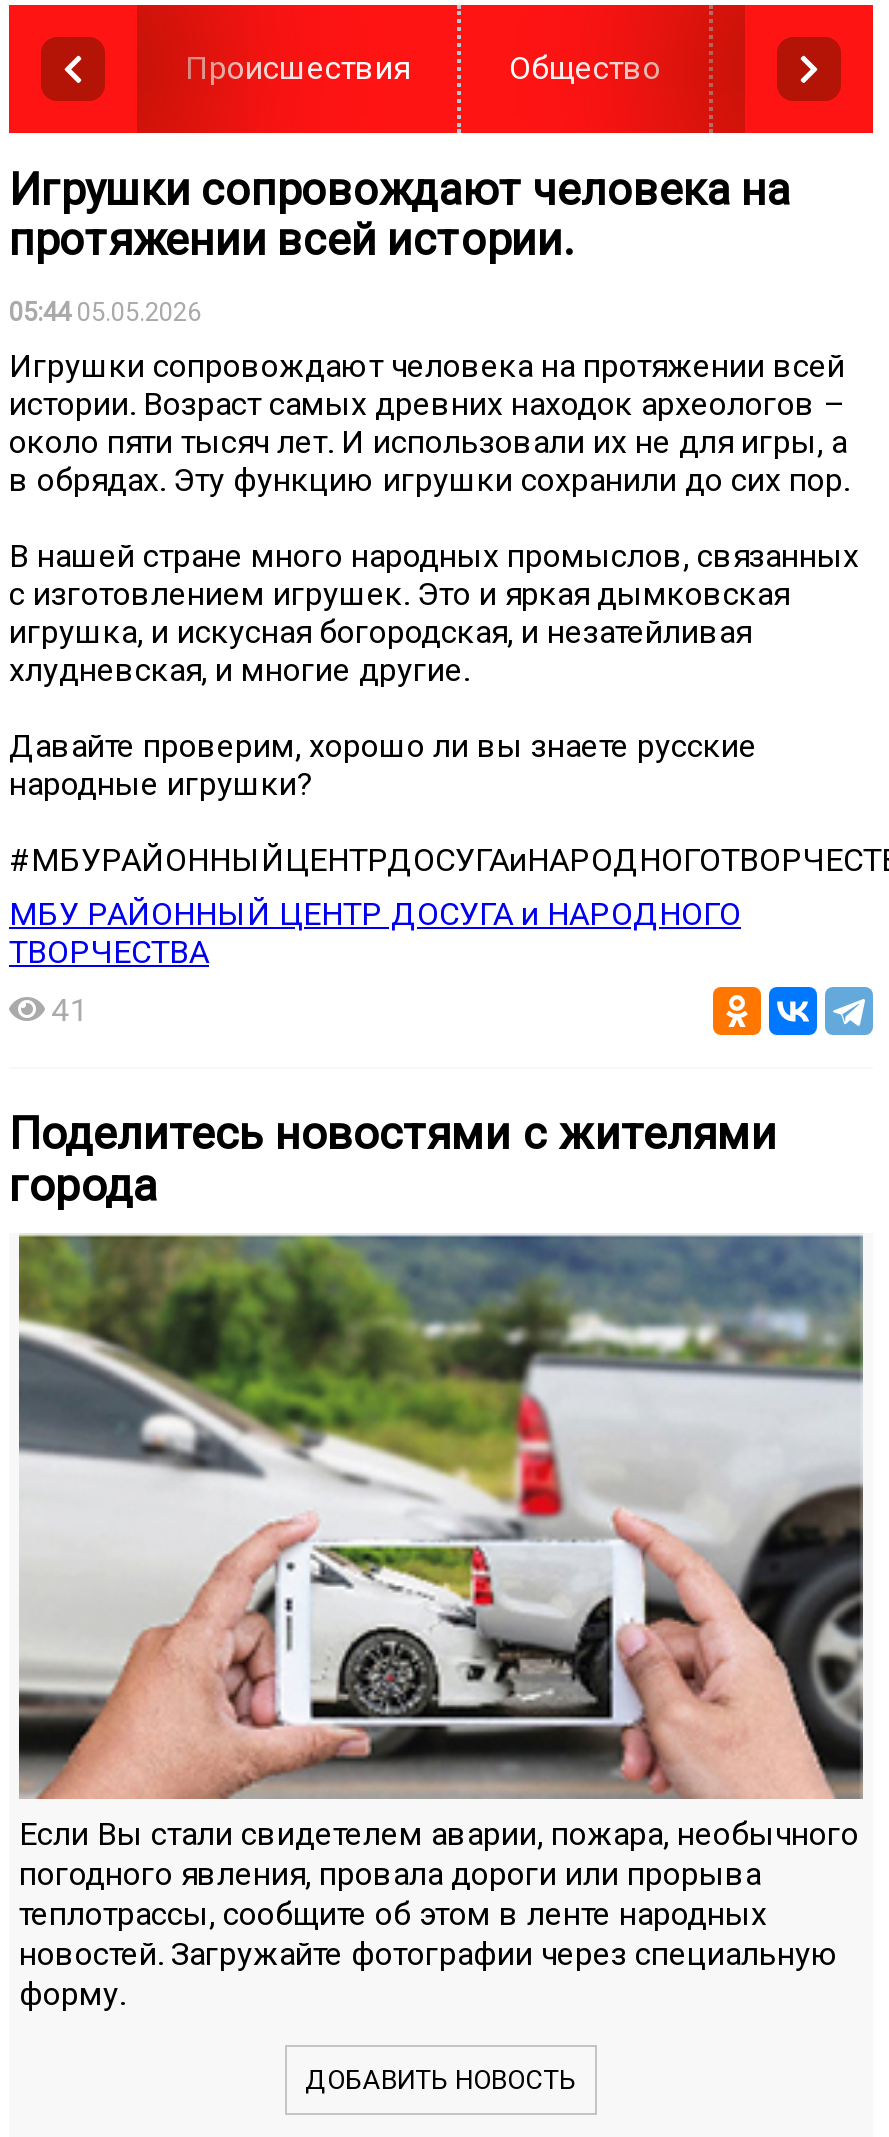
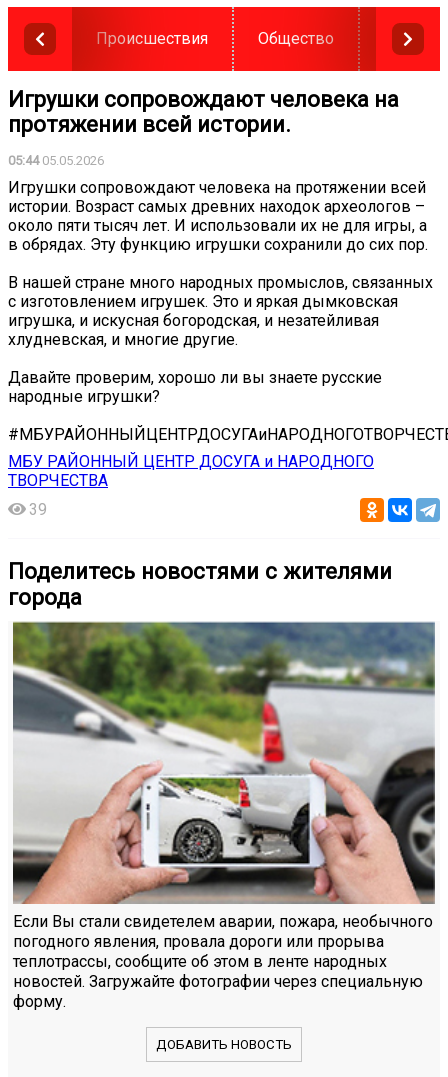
[51,992,87,1030] 41 -> [29,500,47,519] 39

